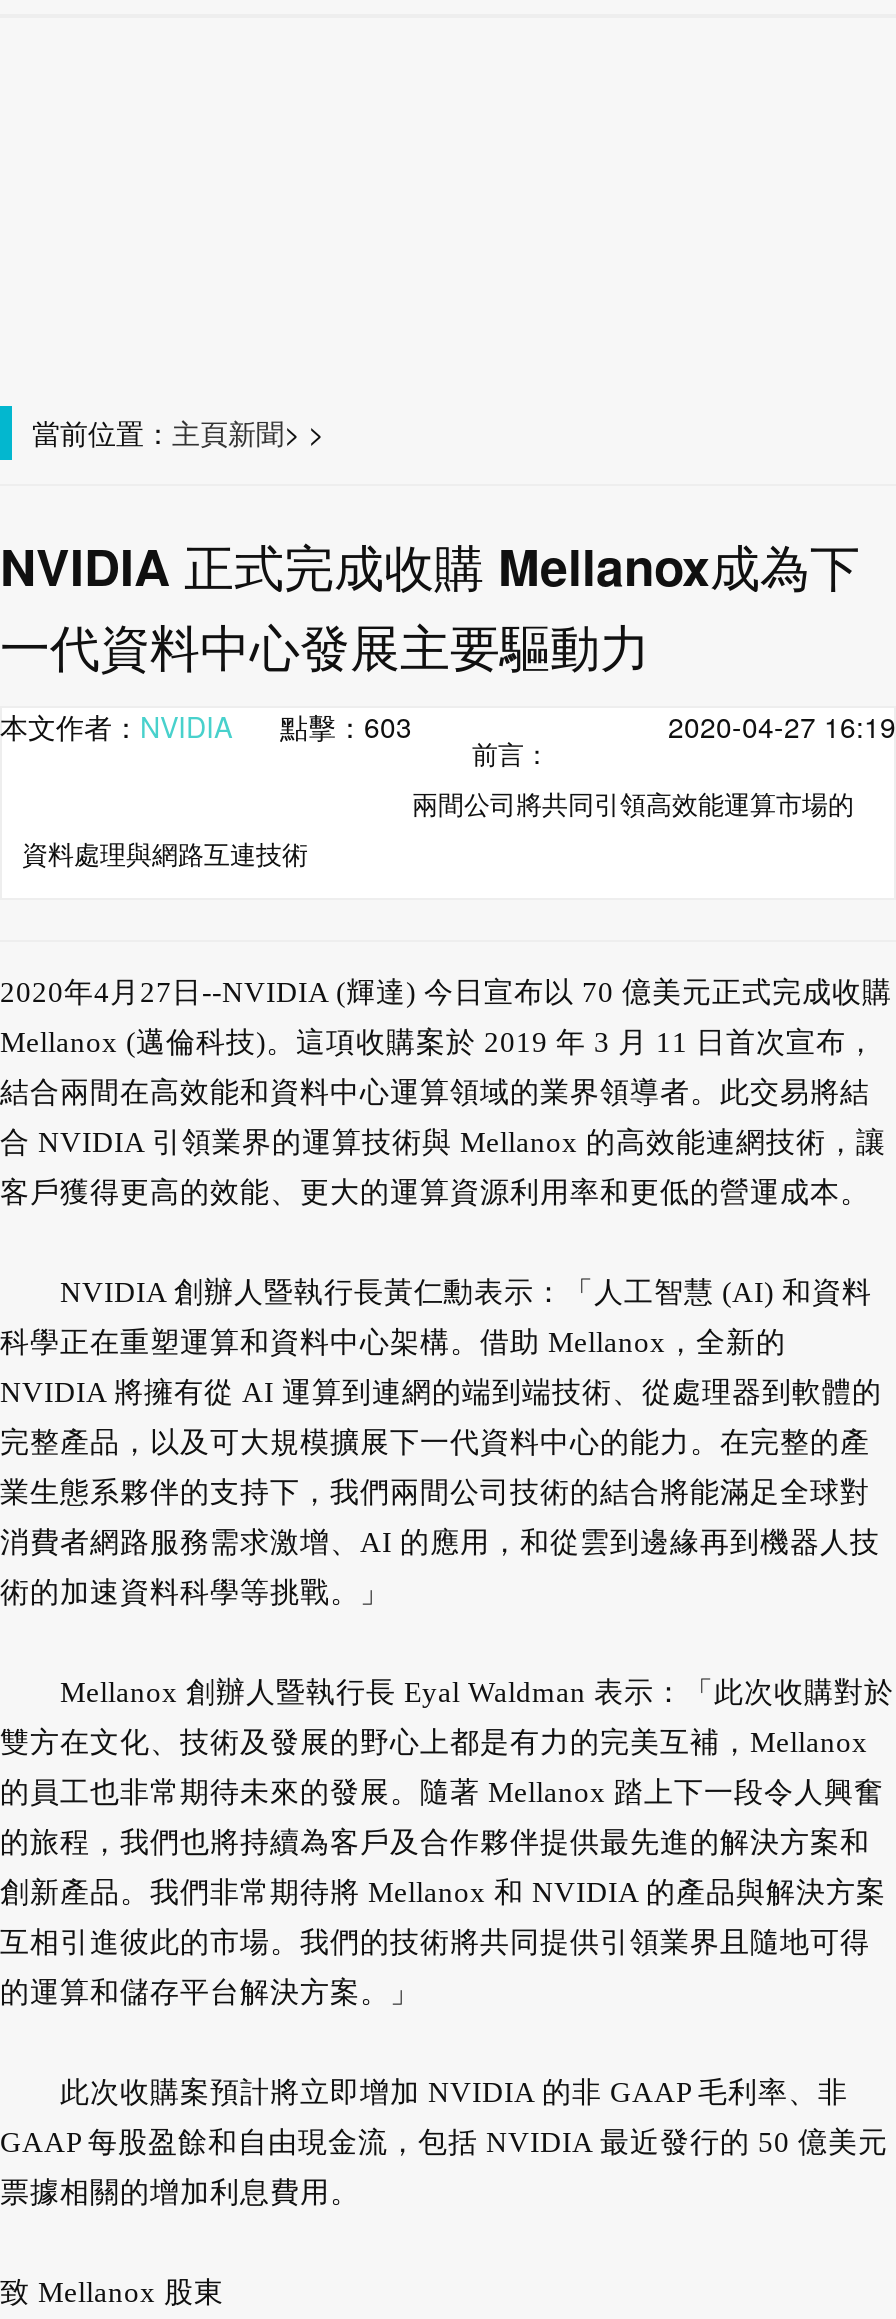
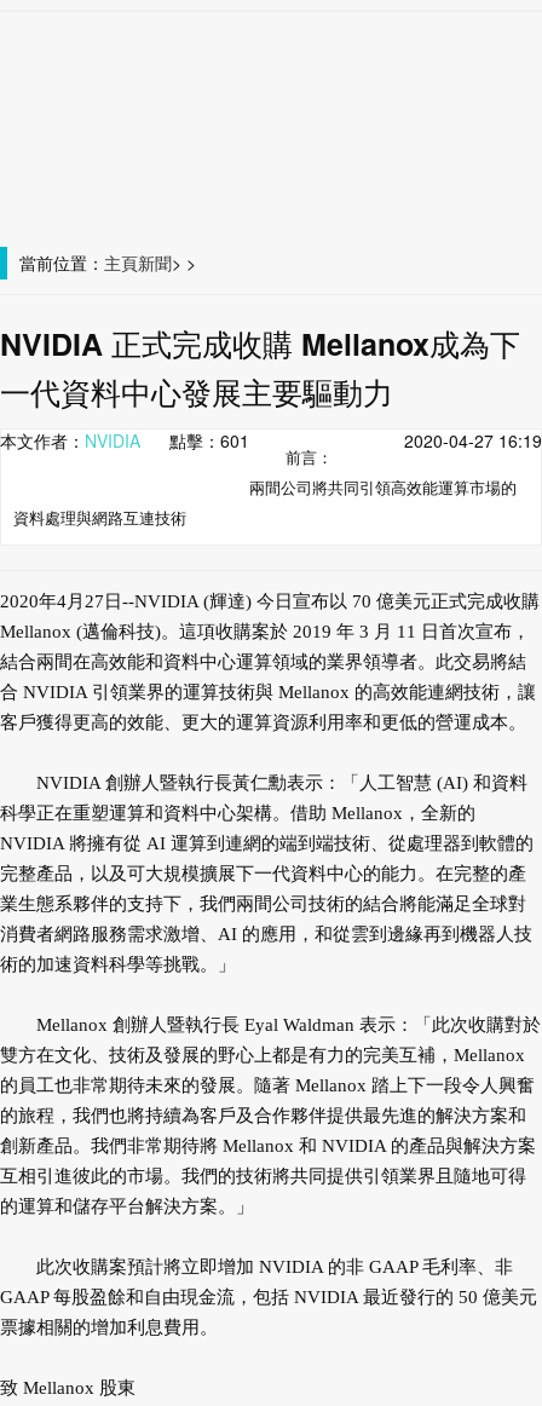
[0,706,412,746] 本文作者：NVIDIA點擊：603 -> [0,428,249,453] 本文作者：NVIDIA點擊：601

